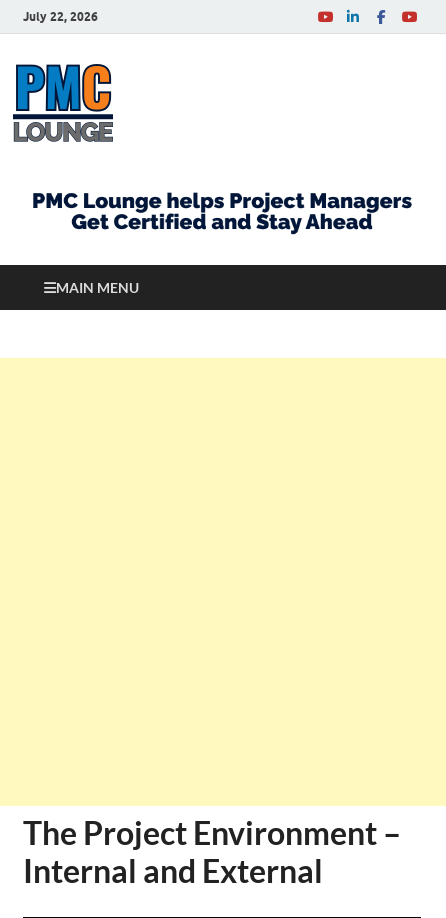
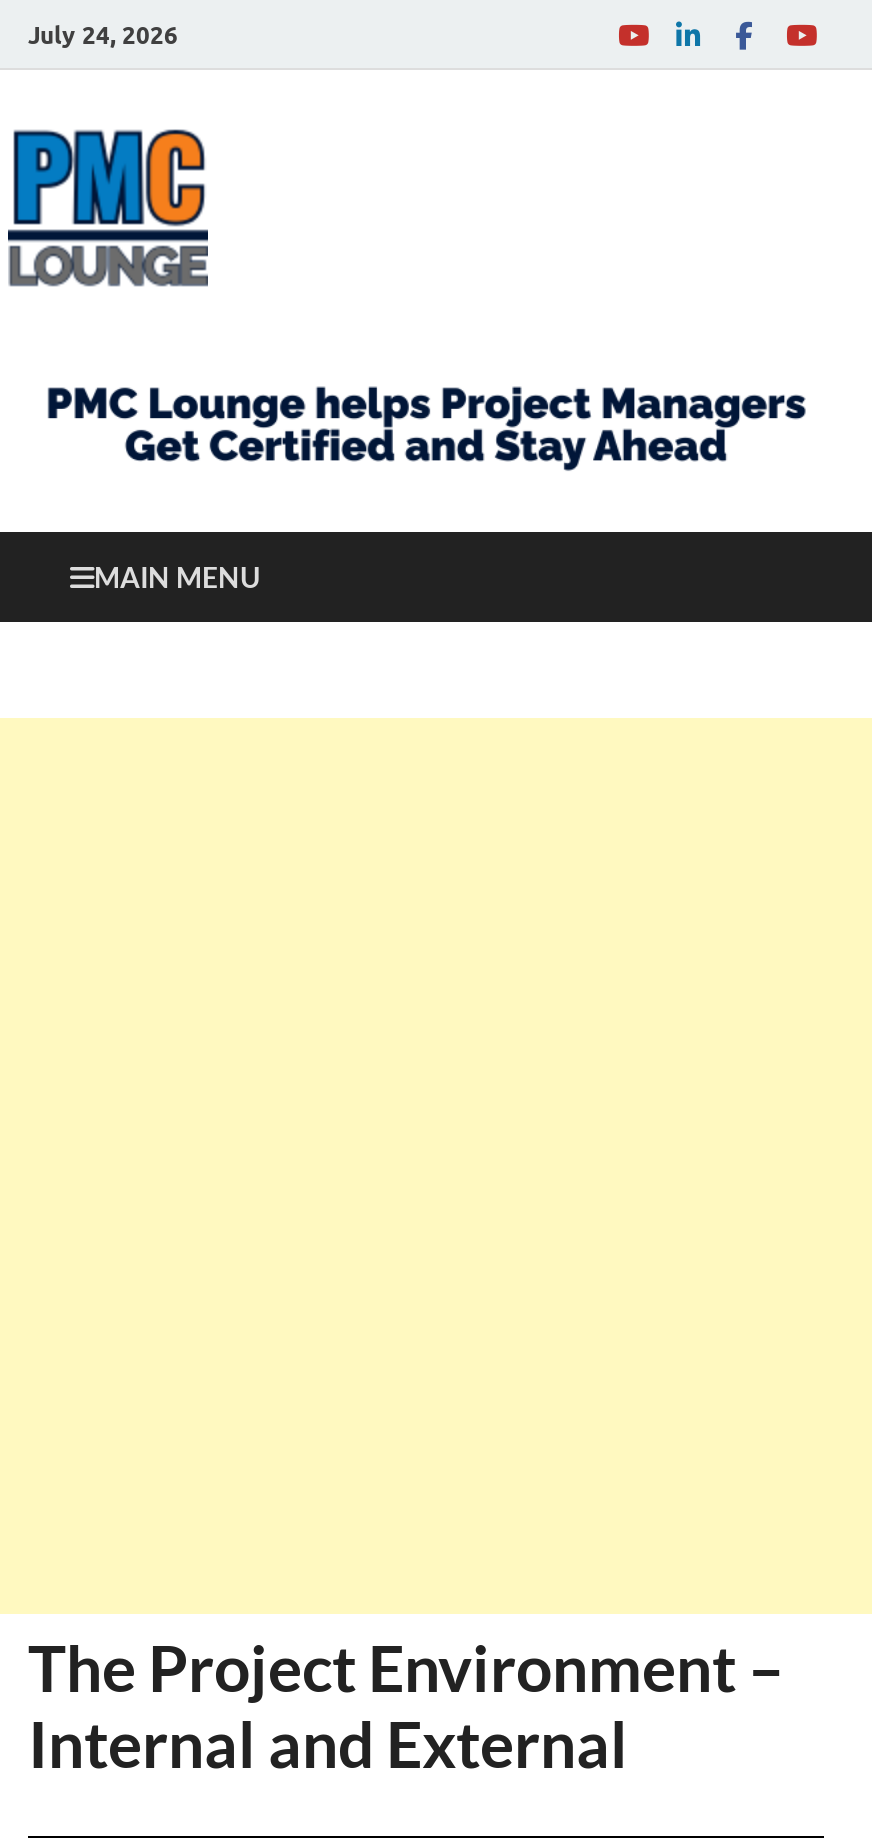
[23,8,98,23] July 22, 2026 -> [28,19,178,49] July 24, 2026

